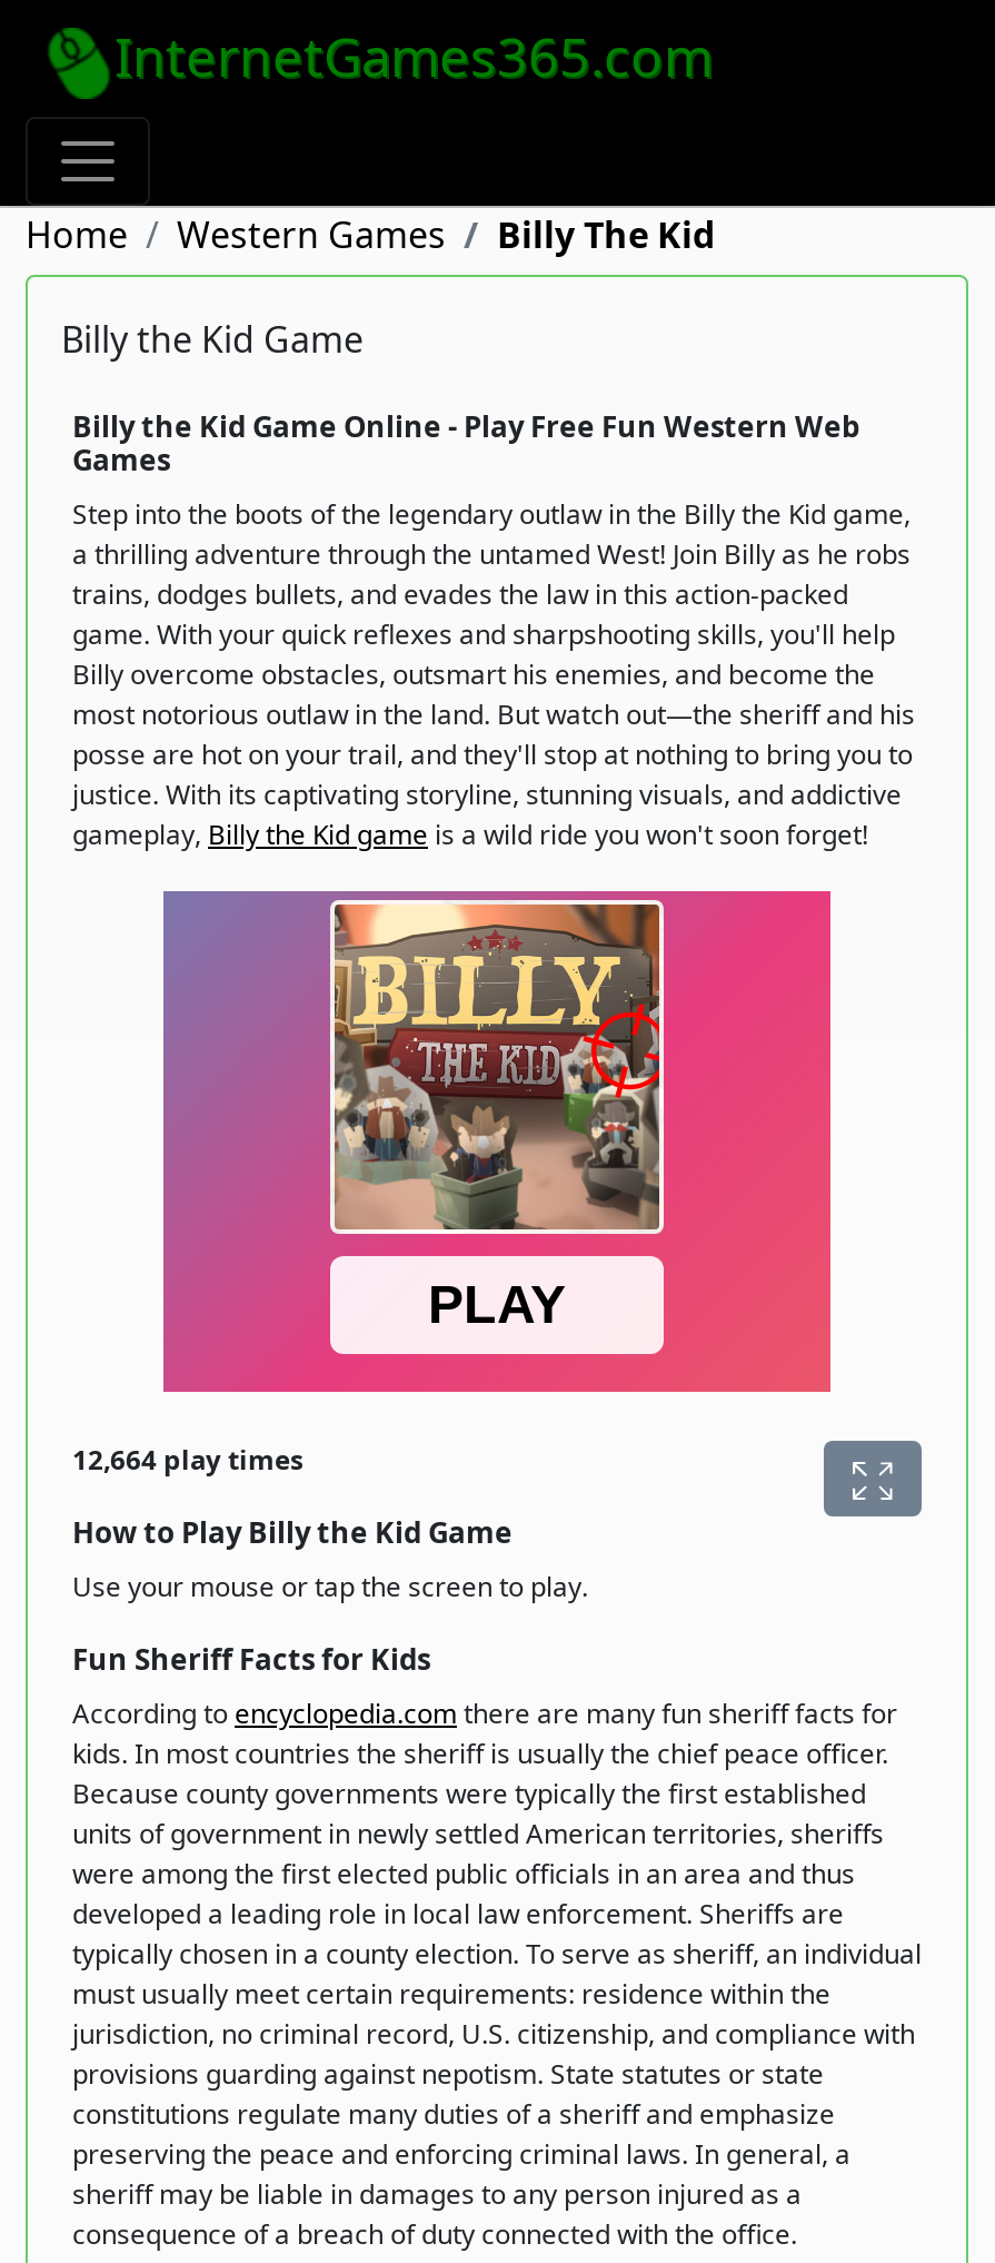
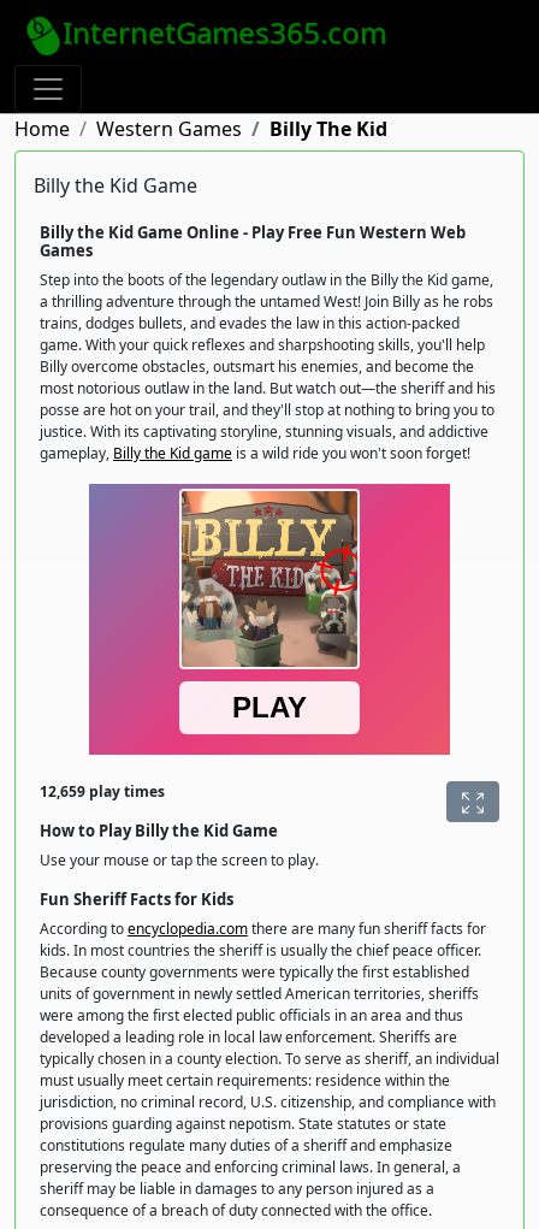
[72,1440,304,1478] 12,664 play times -> [40,781,165,801] 12,659 play times

